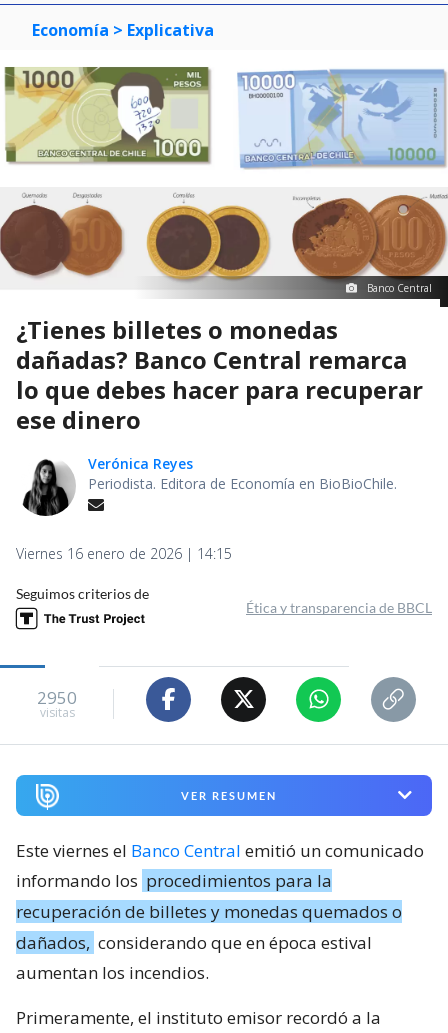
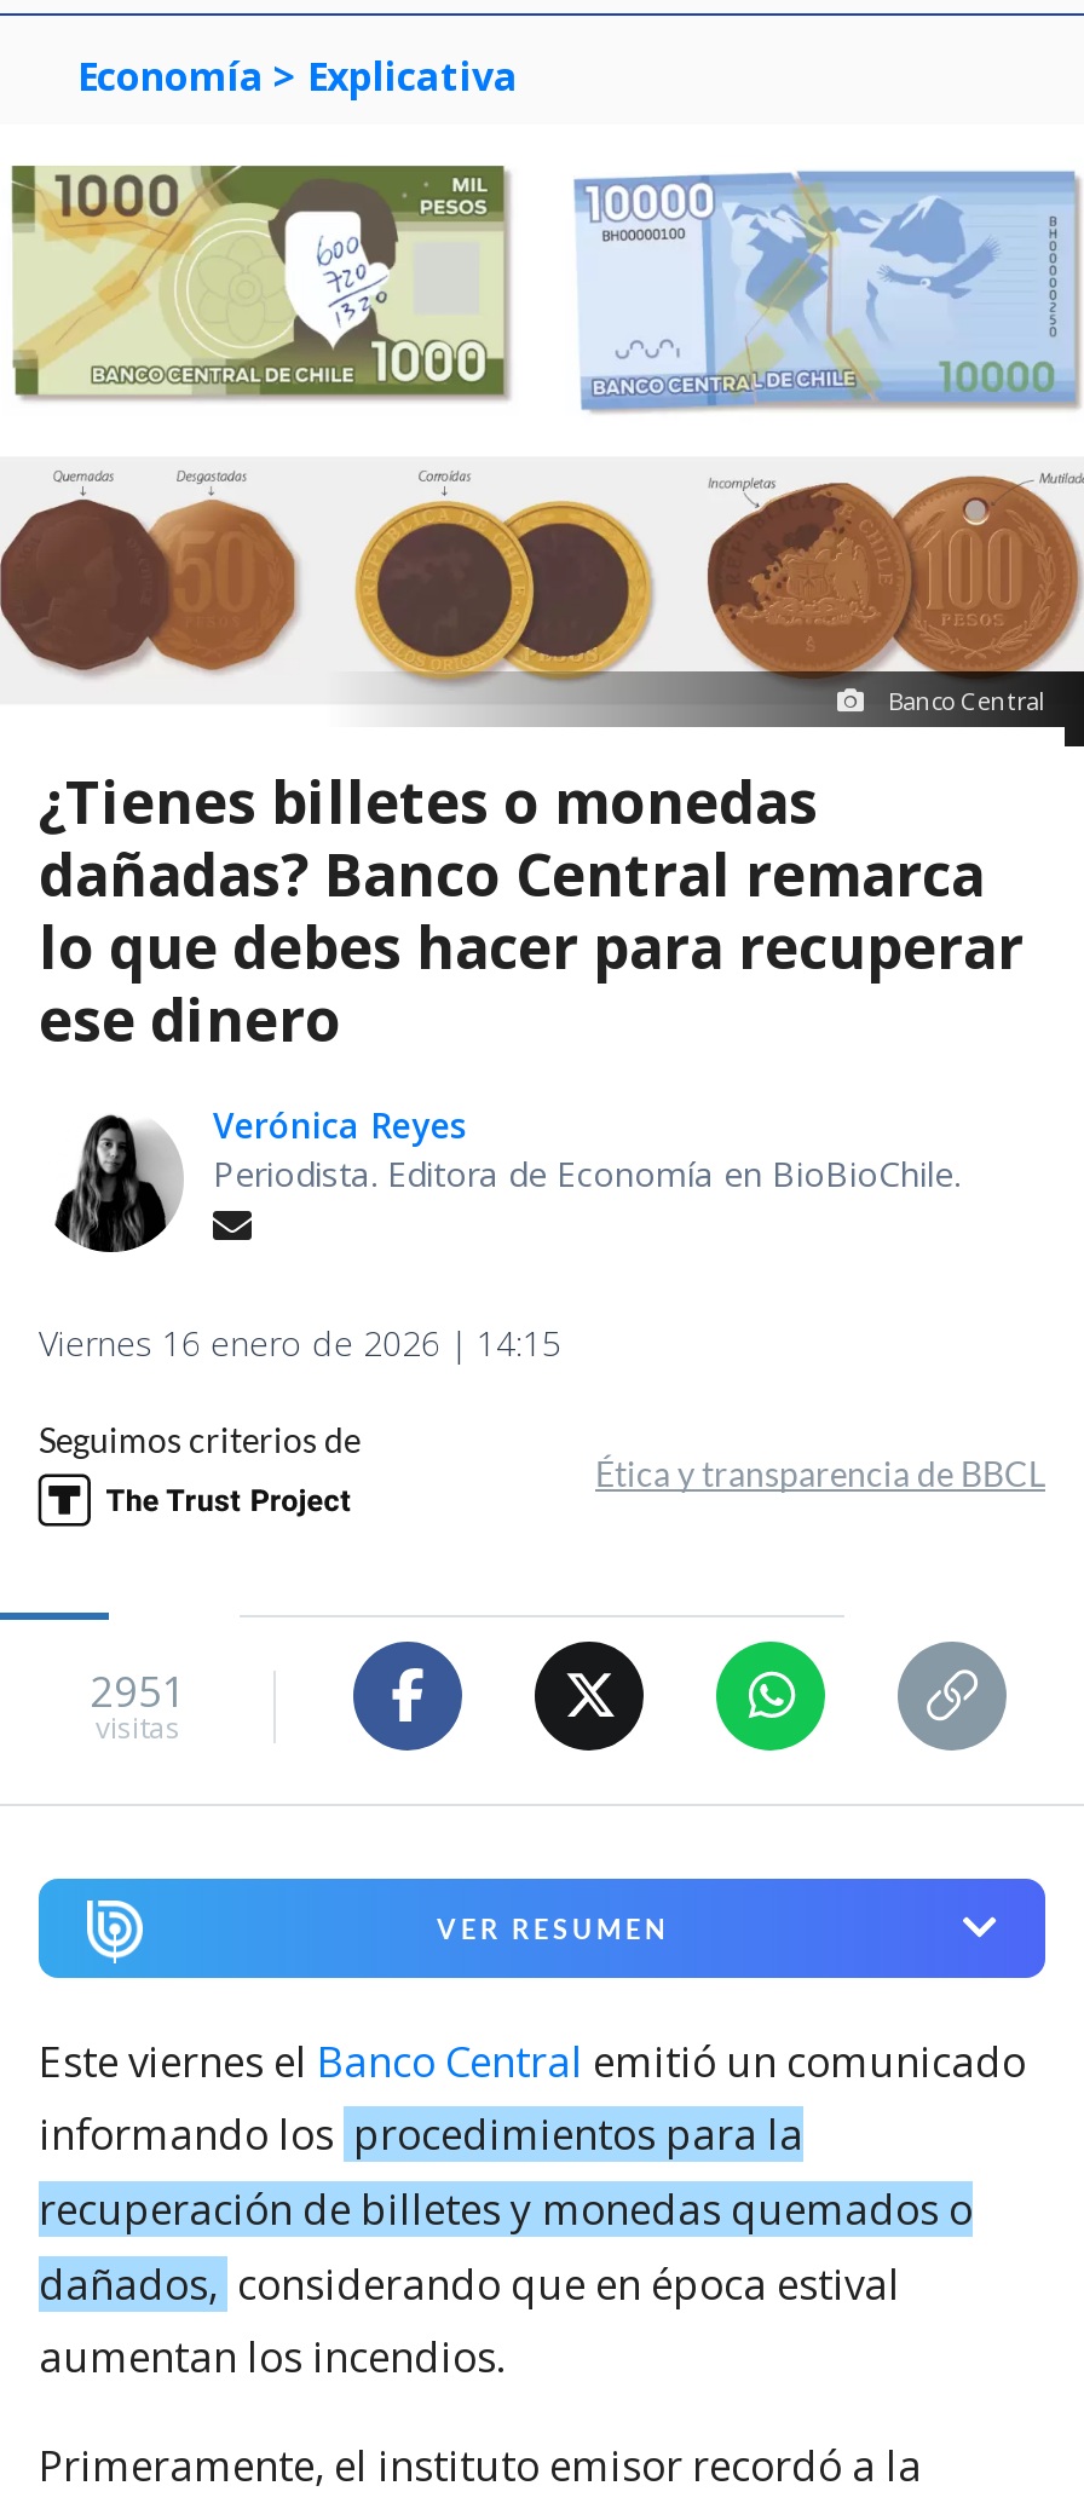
[37,686,77,709] 2950 -> [90,1664,186,1720] 2951

